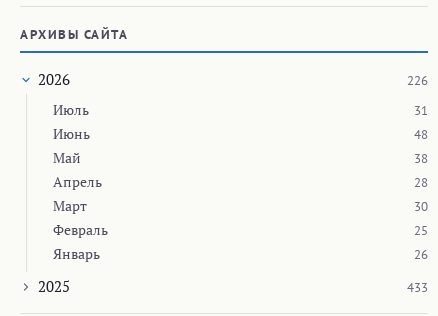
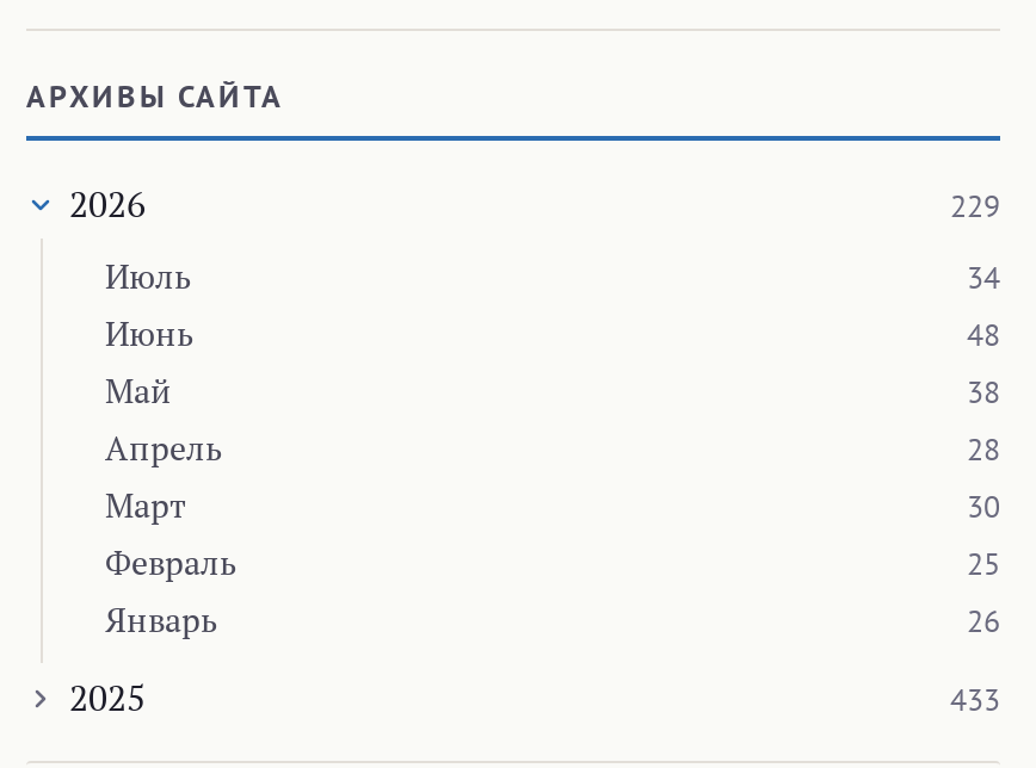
[407,72,428,89] 226 -> [950,185,1000,226] 229
[414,102,428,119] 31 -> [967,257,1000,297] 34

